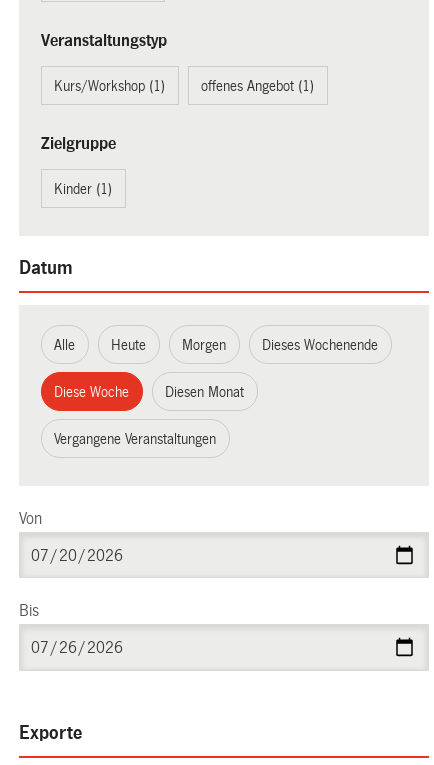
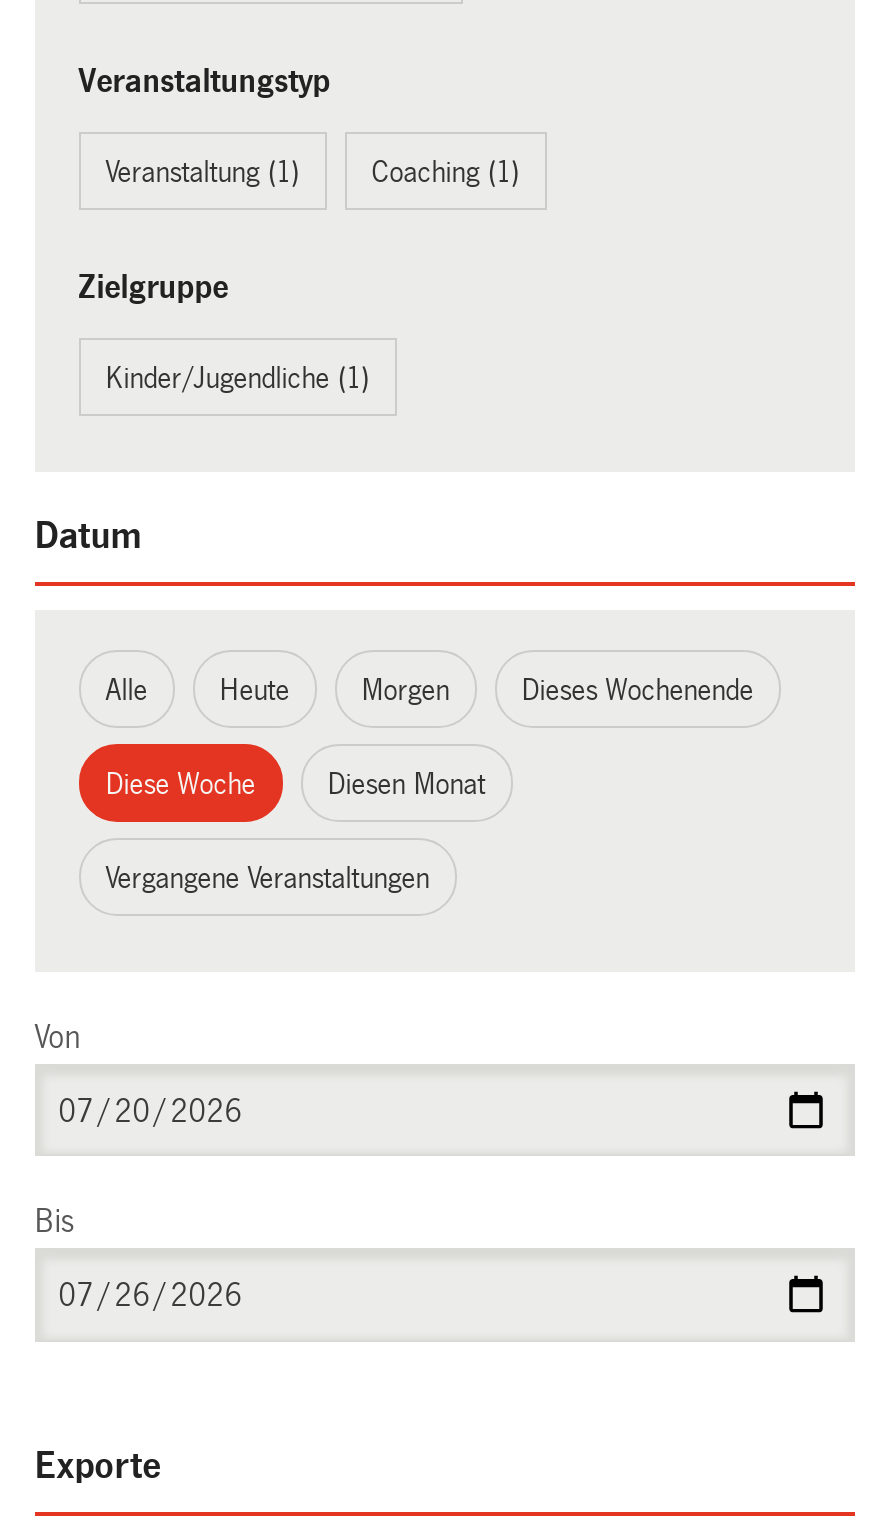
[54,77,314,93] Kurs/Workshop (1) | offenes Angebot (1) -> [105,155,519,187] Veranstaltung (1) | Coaching (1)
[54,180,112,196] Kinder (1) -> [105,361,369,393] Kinder/Jugendliche (1)

